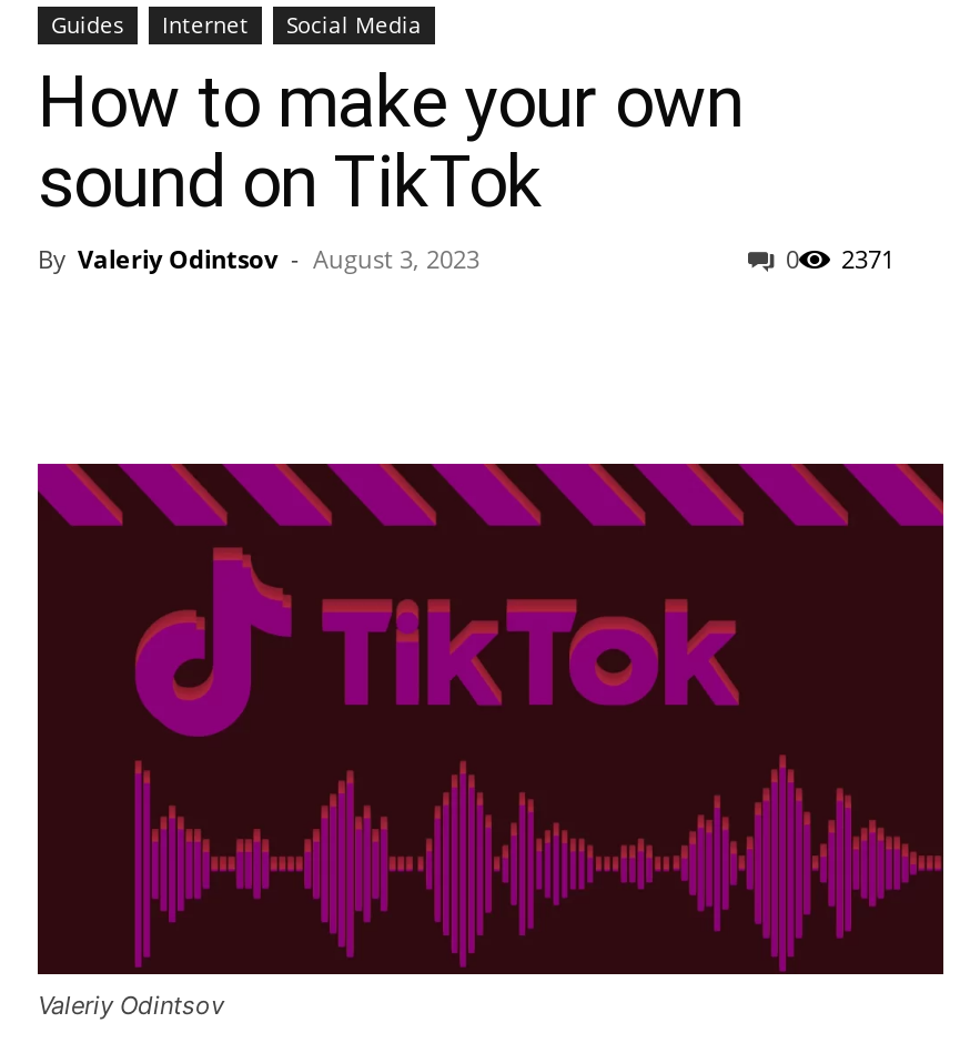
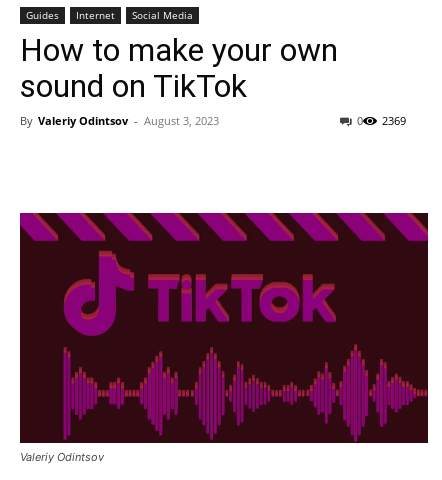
[786,243,895,276] 0 2371 -> [357,113,406,128] 0 2369

